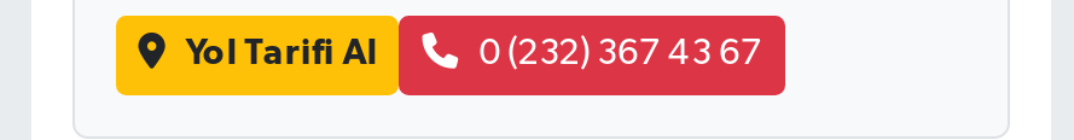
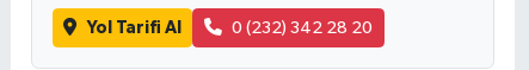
[479,35,762,72] 0 (232) 367 43 67 -> [232,19,373,36] 0 (232) 342 28 20

